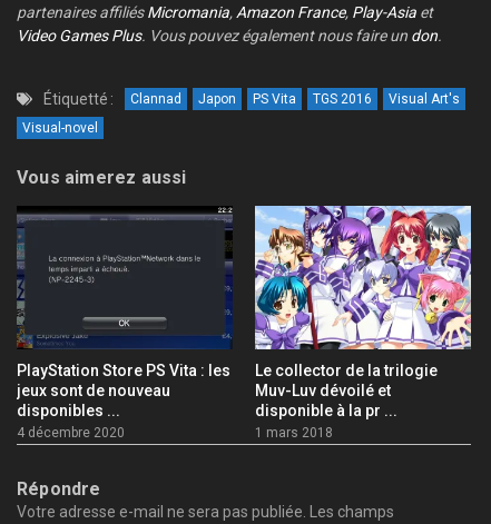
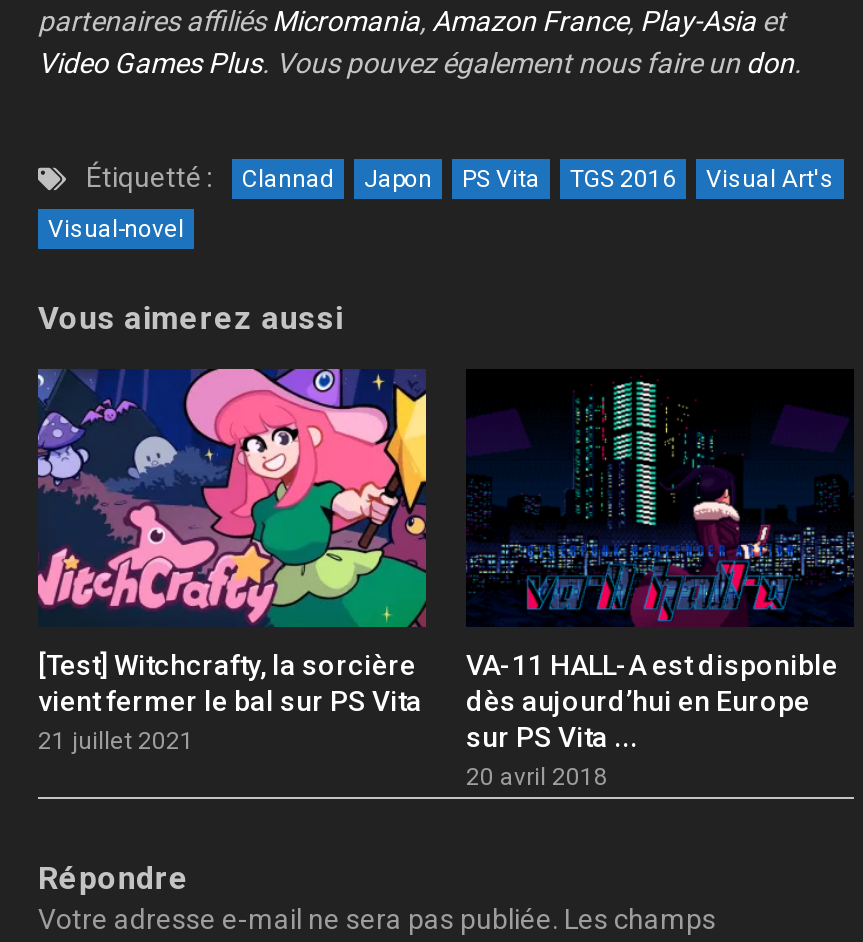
[17,205,233,441] [image] | PlayStation Store PS Vita : les | jeux sont de nouveau | disponibles ... | 4 décembre 2020 -> [36,366,428,756] [image] | [Test] Witchcrafty, la sorcière | vient fermer le bal sur PS Vita | 21 juillet 2021
[254,205,472,441] [image] | Le collector de la trilogie | Muv-Luv dévoilé et | disponible à la pr ... | 1 mars 2018 -> [466,368,854,792] [image] | VA-11 HALL-A est disponible | dès aujourd’hui en Europe | sur PS Vita ... | 20 avril 2018

